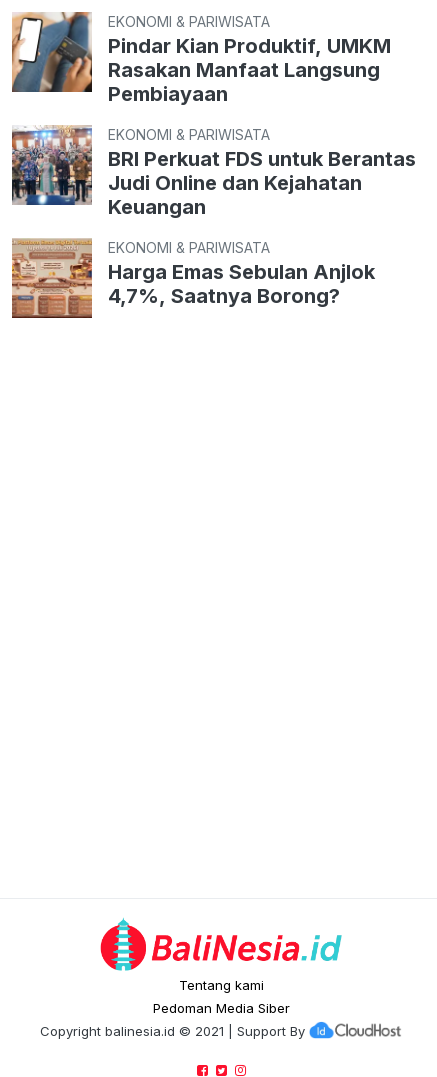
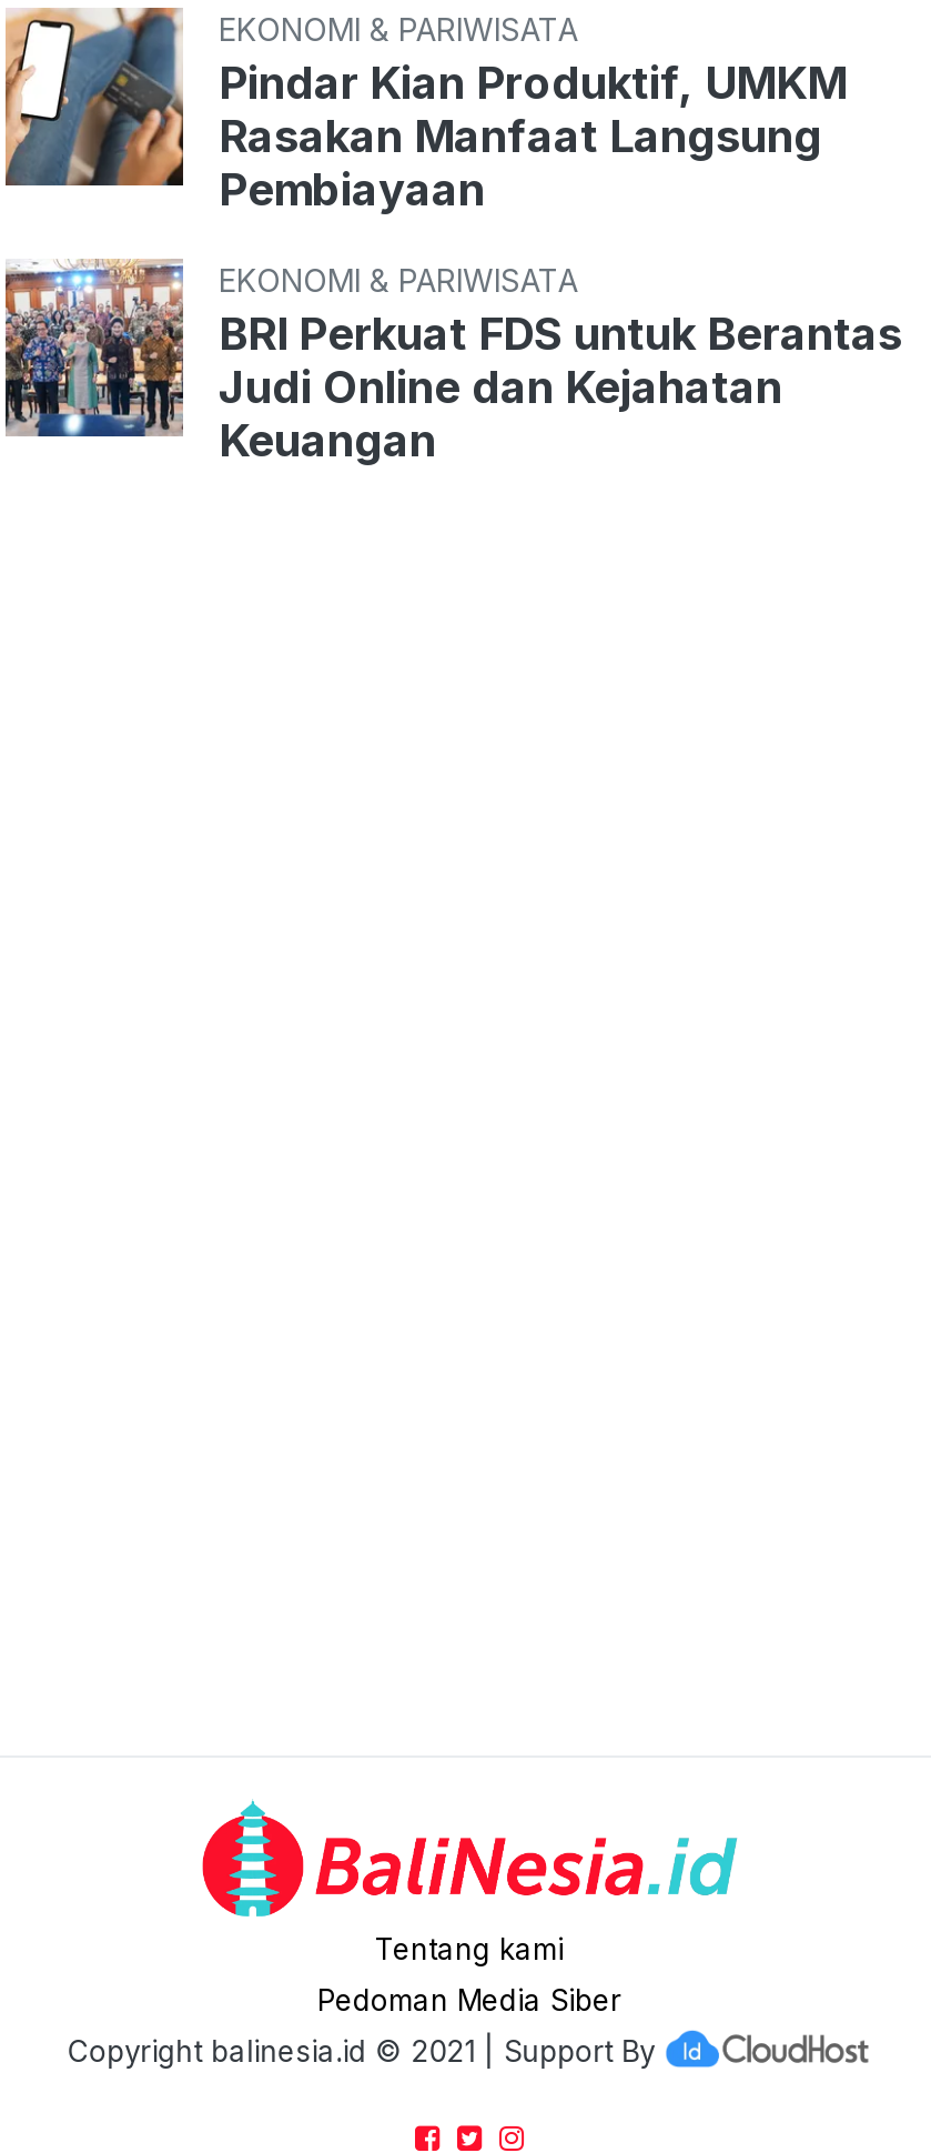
[11,237,375,319] [image] | EKONOMI & PARIWISATA | Harga Emas Sebulan Anjlok | 4,7%, Saatnya Borong? -> none

